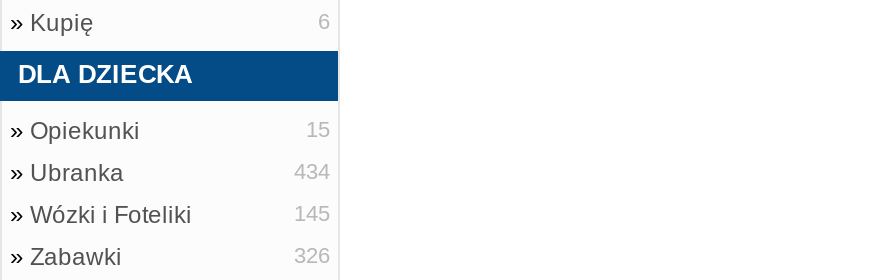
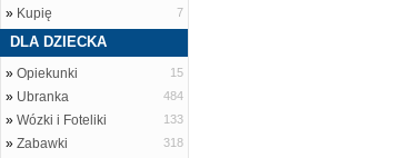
[318,9,330,33] 6 -> [177,6,183,19] 7
[294,159,330,183] 434 -> [163,89,183,102] 484
[294,201,330,225] 145 -> [163,112,183,126] 133
[294,243,330,267] 326 -> [163,136,183,149] 318

